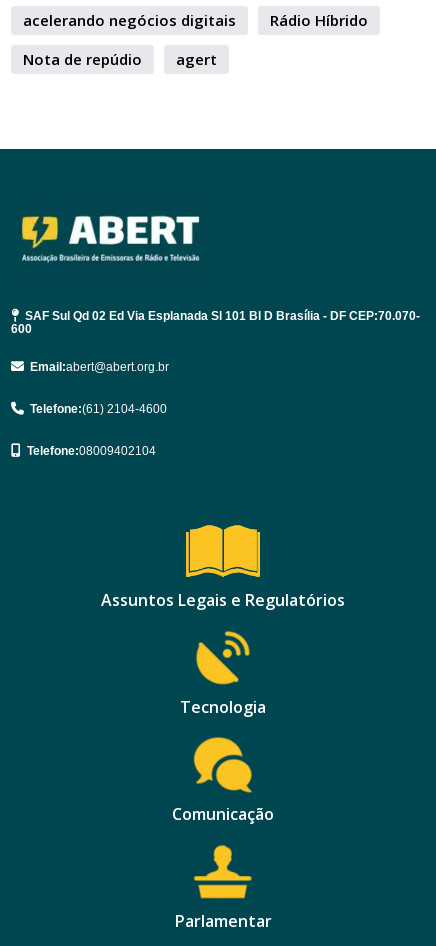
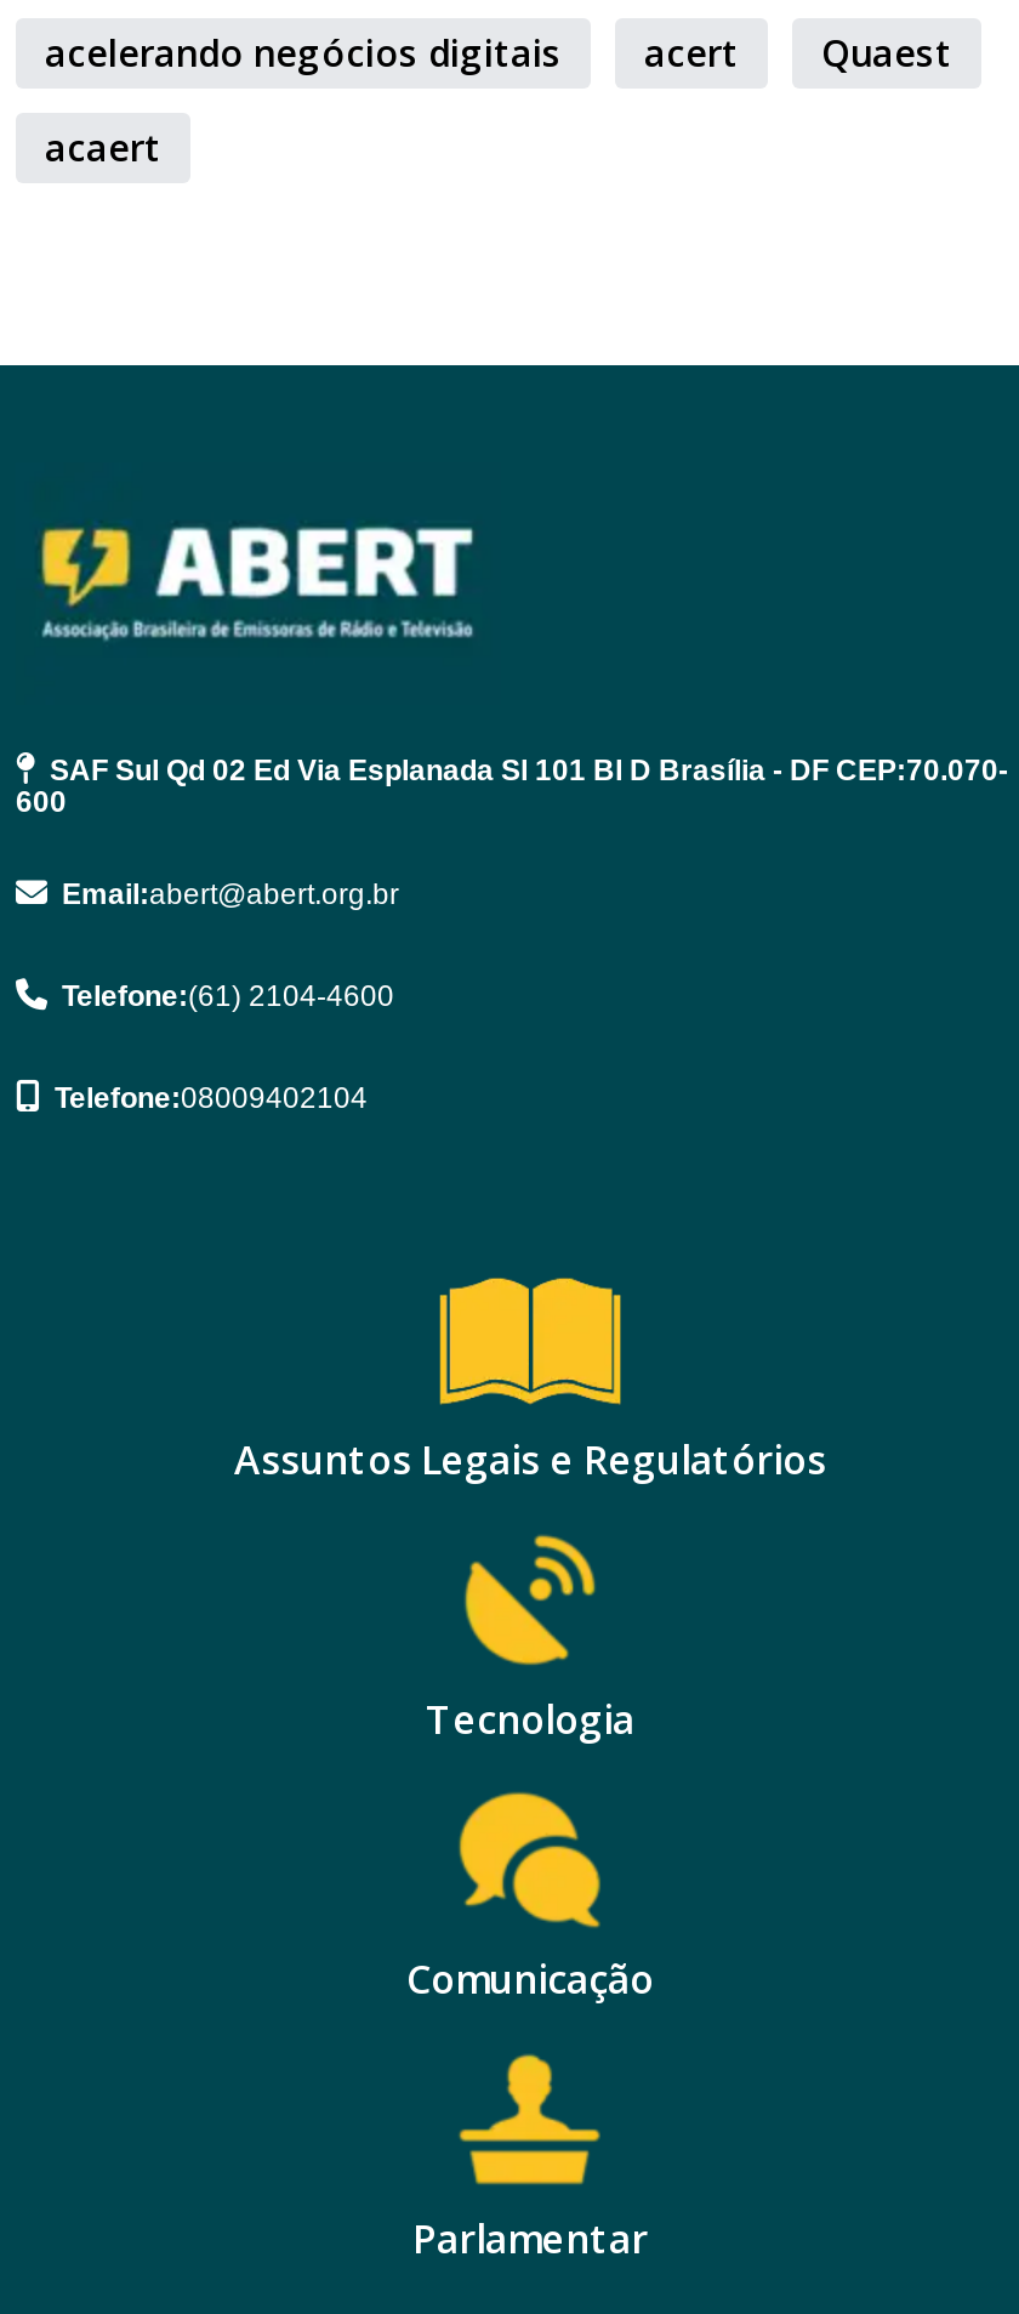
[270,10,368,30] Rádio Híbrido -> [644,28,952,76] acert | Quaest
[23,49,217,69] Nota de repúdio | agert -> [45,123,161,171] acaert

